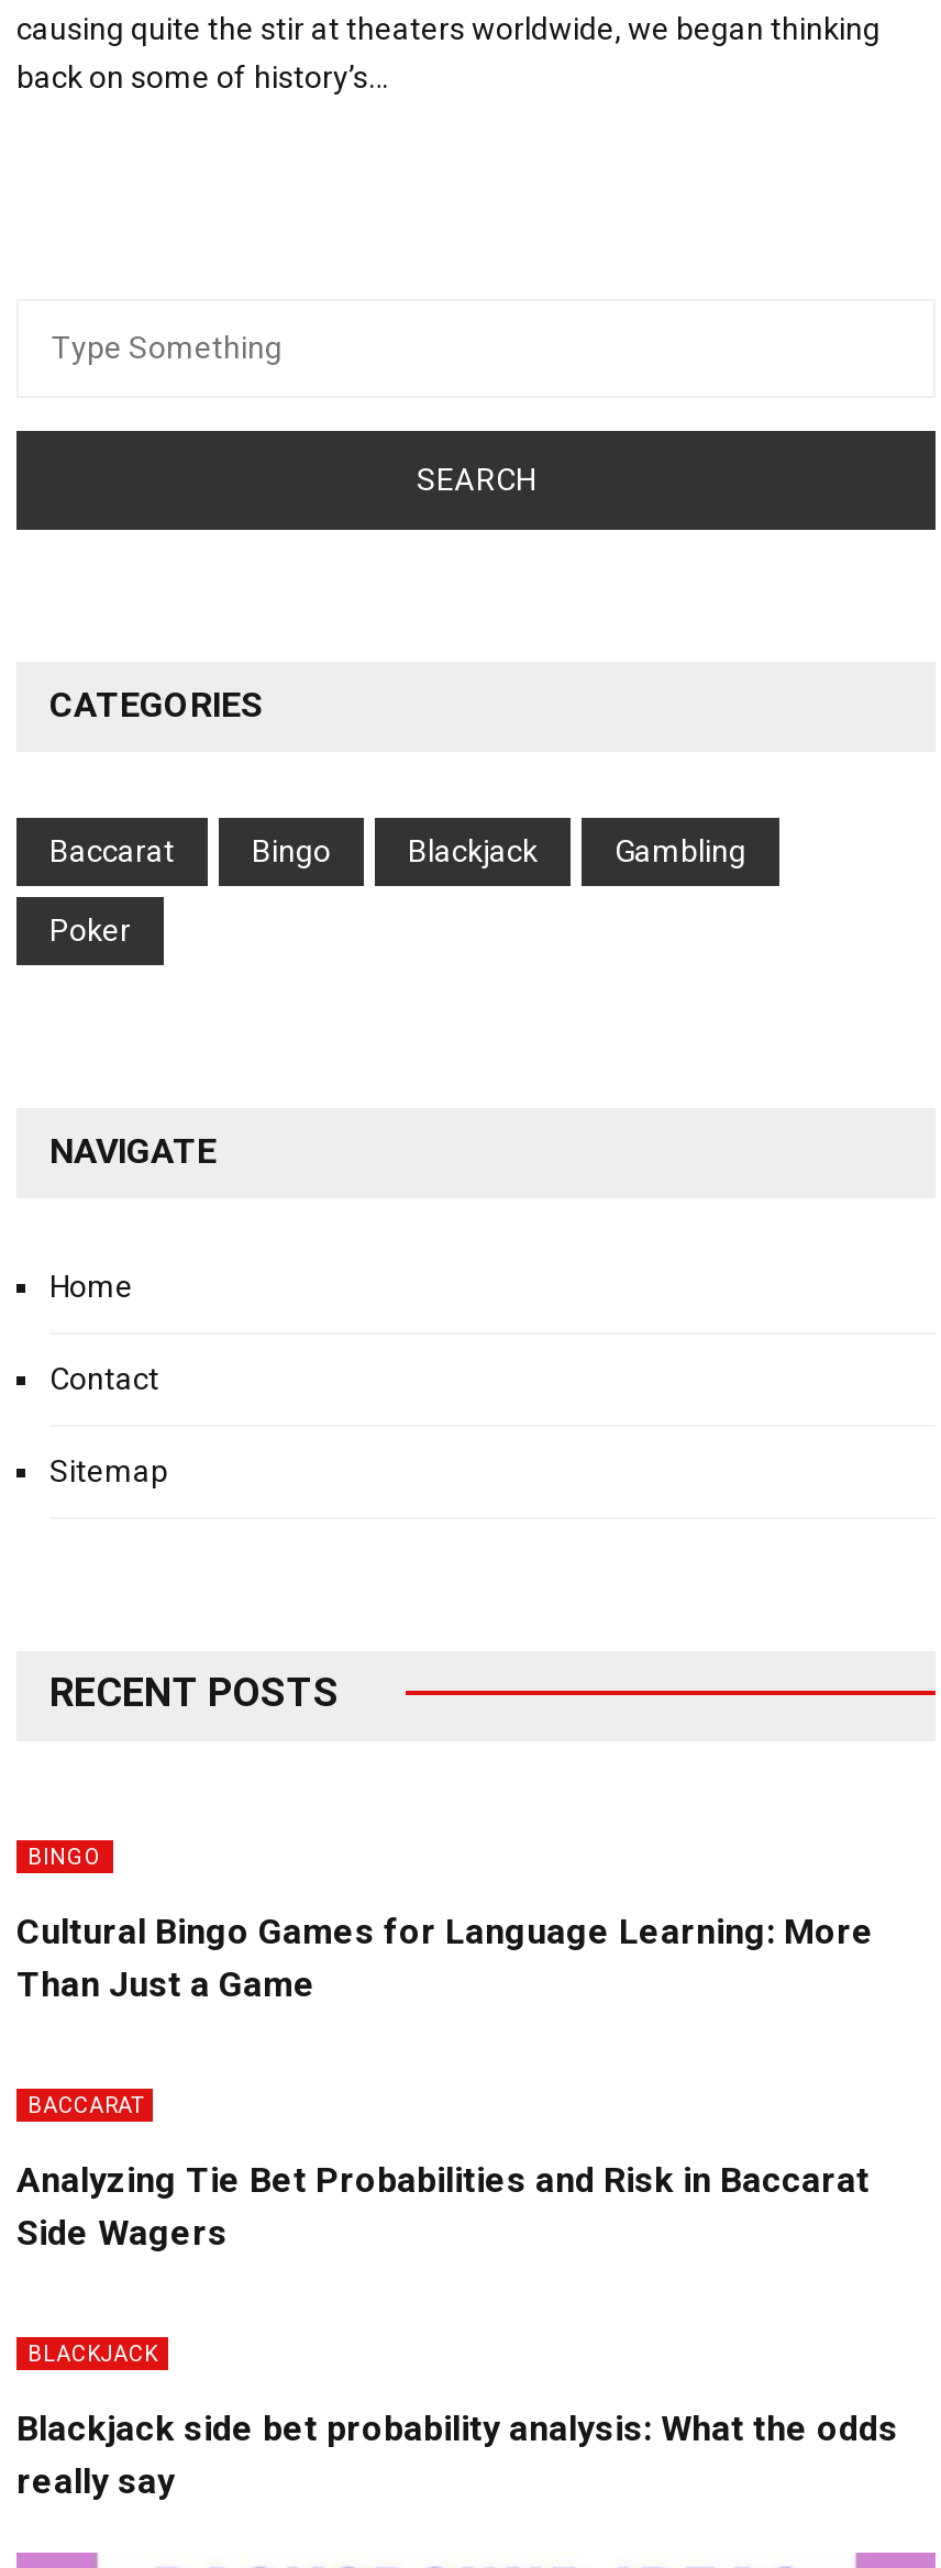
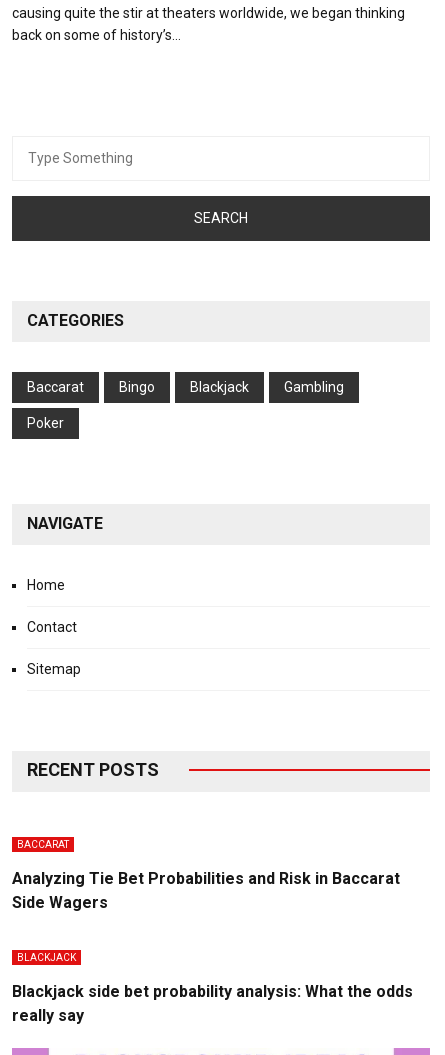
[16,1844,874,2005] BINGO | Cultural Bingo Games for Language Learning: More | Than Just a Game -> none

